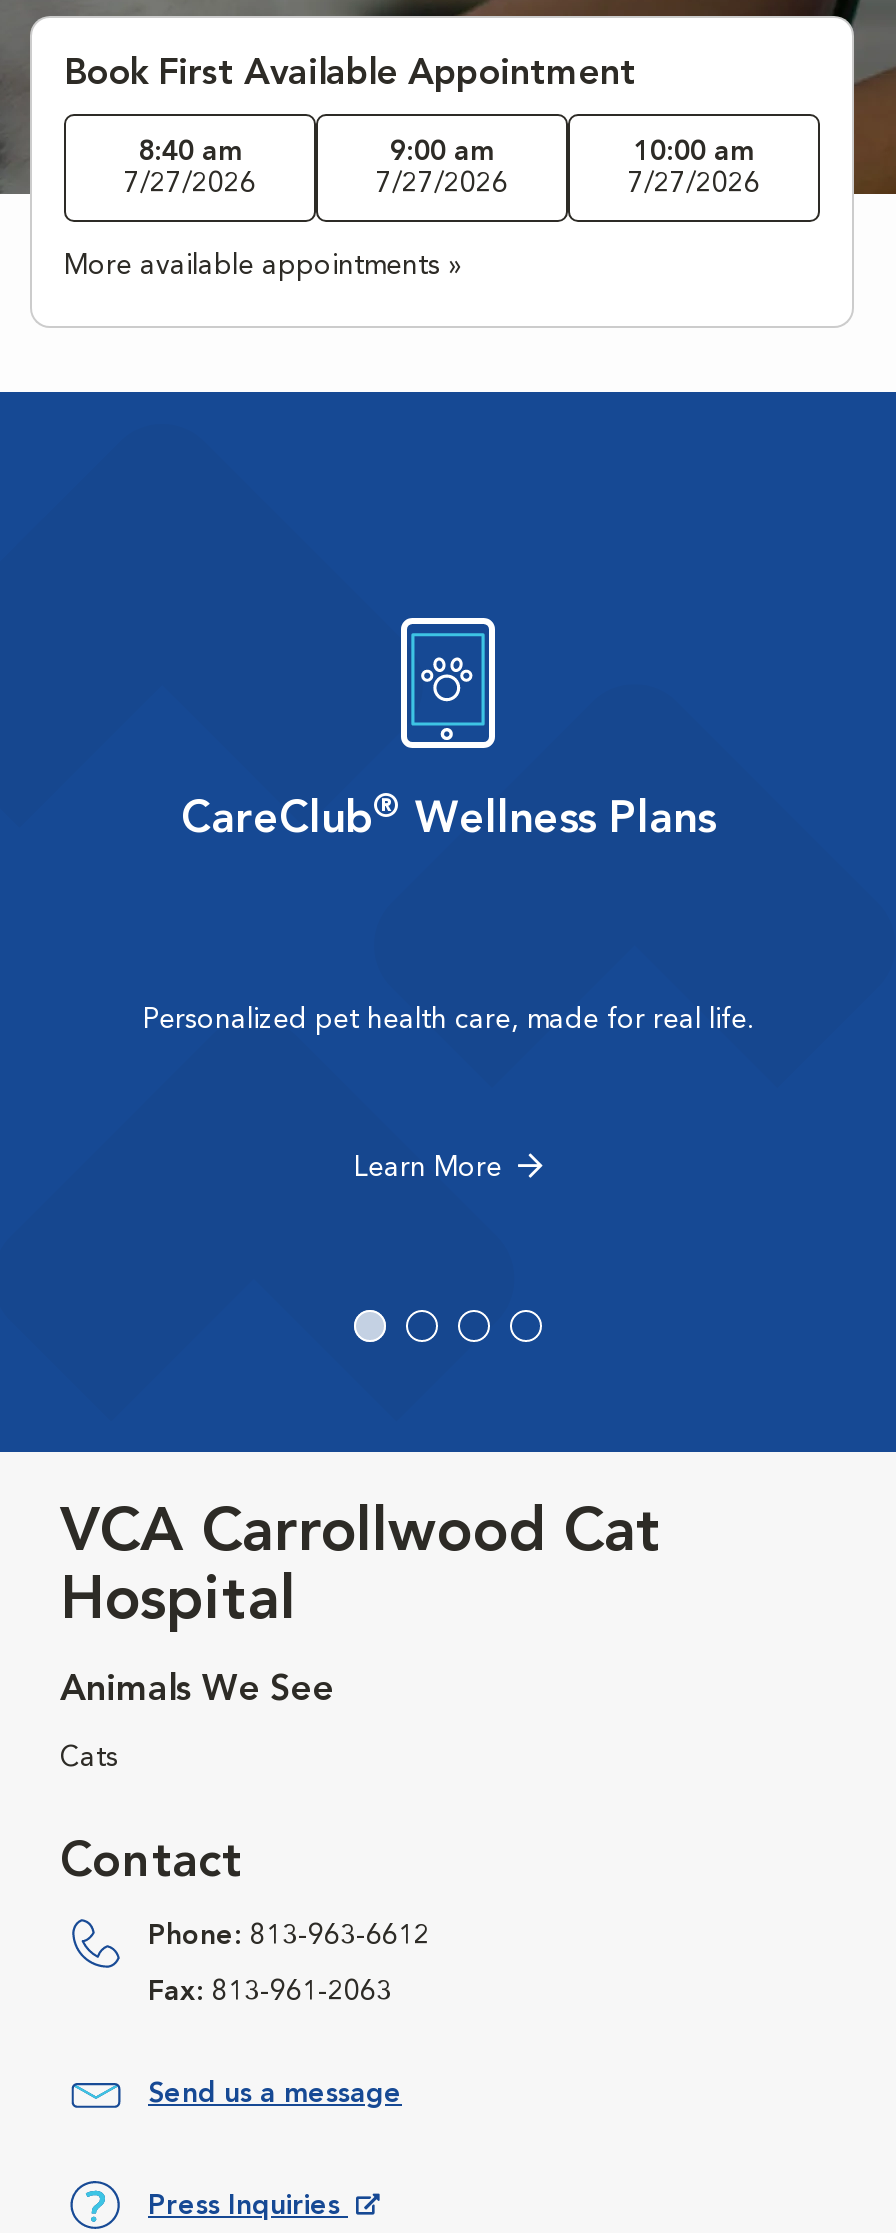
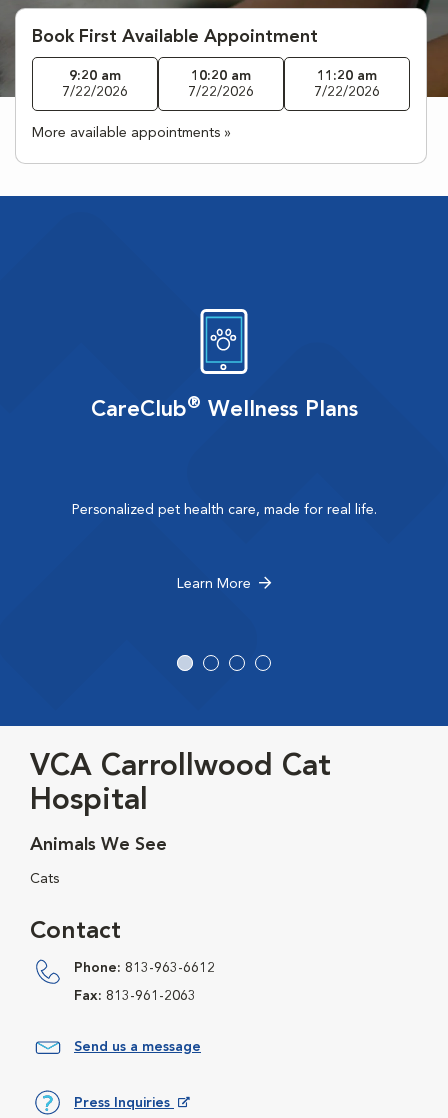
[138,138,242,166] 8:40 am -> [69,69,121,83] 9:20 am
[390,138,494,166] 9:00 am -> [191,69,251,83] 10:20 am
[634,138,754,166] 10:00 am -> [317,69,377,83] 11:20 am
[124,170,256,198] 7/27/2026 -> [62,85,128,99] 7/22/2026
[376,170,508,198] 7/27/2026 -> [188,85,254,99] 7/22/2026
[628,170,760,198] 7/27/2026 -> [314,85,380,99] 7/22/2026

